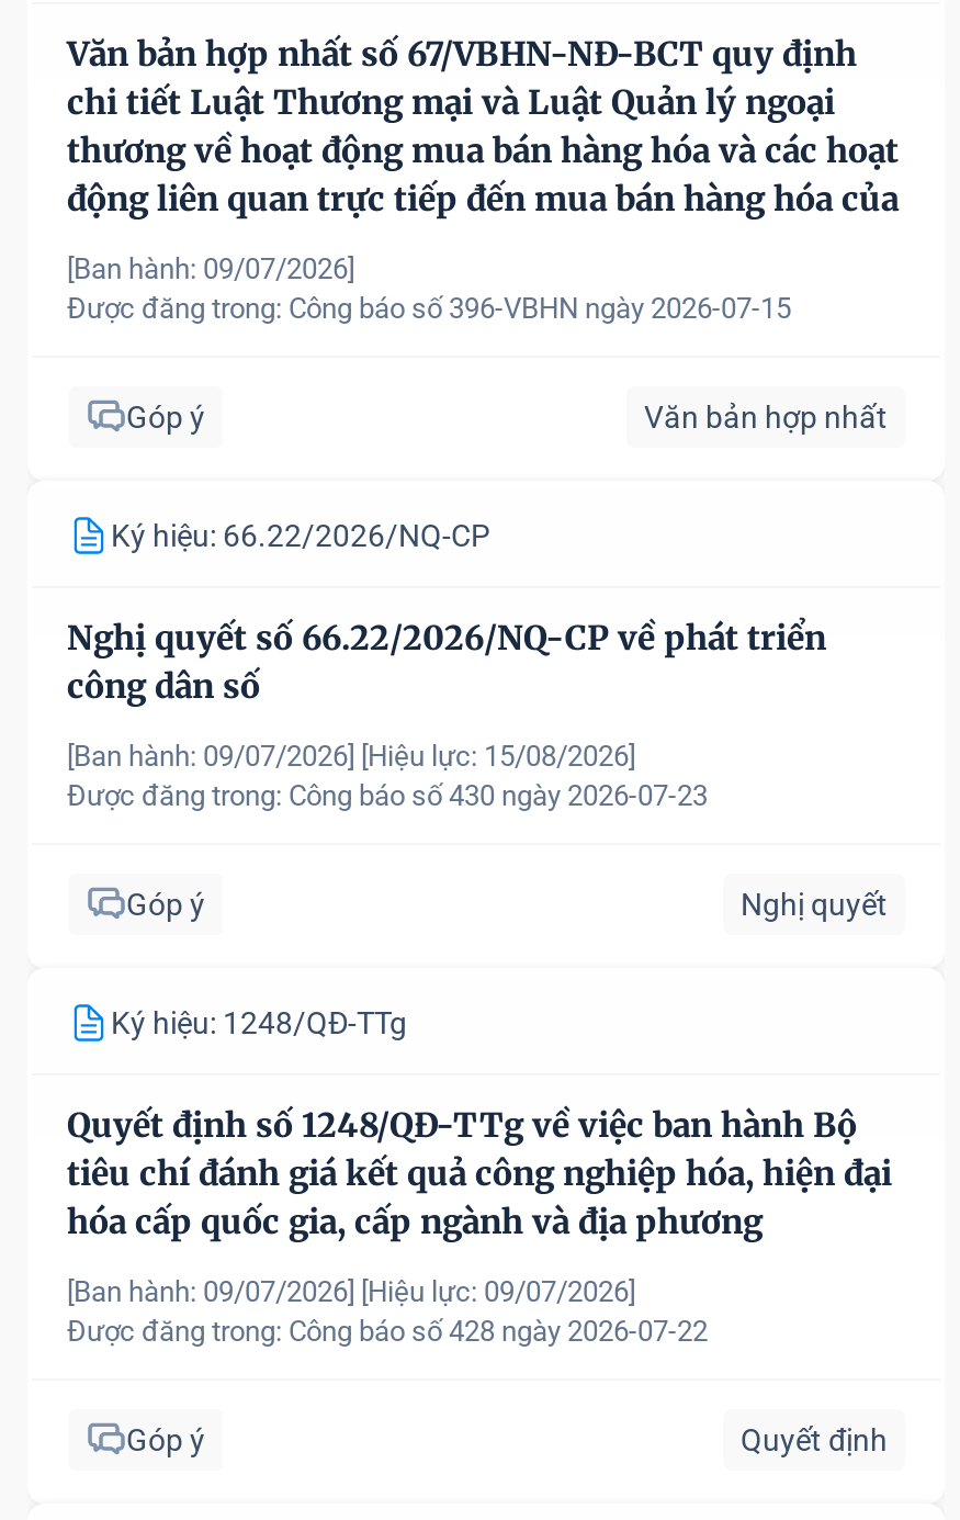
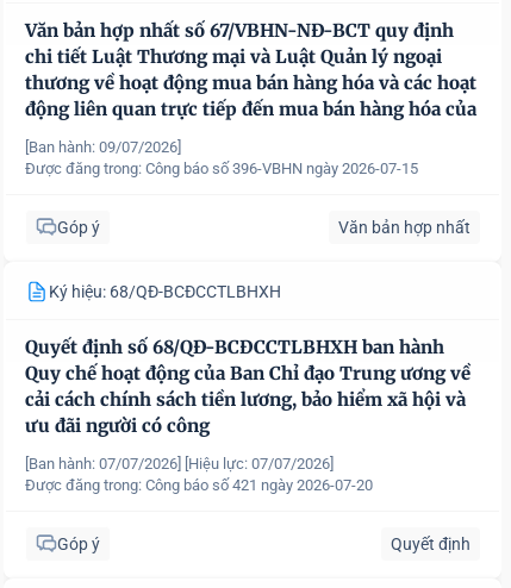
[67,519,892,1349] Ký hiệu: 66.22/2026/NQ-CP | Nghị quyết số 66.22/2026/NQ-CP về phát triển | công dân số | [Ban hành: 09/07/2026] [Hiệu lực: 15/08/2026] | Được đăng trong: Công báo số 430 ngày 2026-07-23 | Góp ý | Nghị quyết | Ký hiệu: 1248/QĐ-TTg | Quyết định số 1248/QĐ-TTg về việc ban hành Bộ | tiêu chí đánh giá kết quả công nghiệp hóa, hiện đại | hóa cấp quốc gia, cấp ngành và địa phương | [Ban hành: 09/07/2026] [Hiệu lực: 09/07/2026] | Được đăng trong: Công báo số 428 ngày 2026-07-22 -> [25,283,471,495] Ký hiệu: 68/QĐ-BCĐCCTLBHXH | Quyết định số 68/QĐ-BCĐCCTLBHXH ban hành | Quy chế hoạt động của Ban Chỉ đạo Trung ương về | cải cách chính sách tiền lương, bảo hiểm xã hội và | ưu đãi người có công | [Ban hành: 07/07/2026] [Hiệu lực: 07/07/2026] | Được đăng trong: Công báo số 421 ngày 2026-07-20

